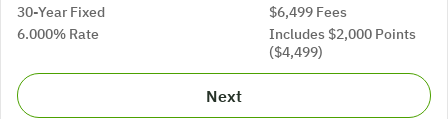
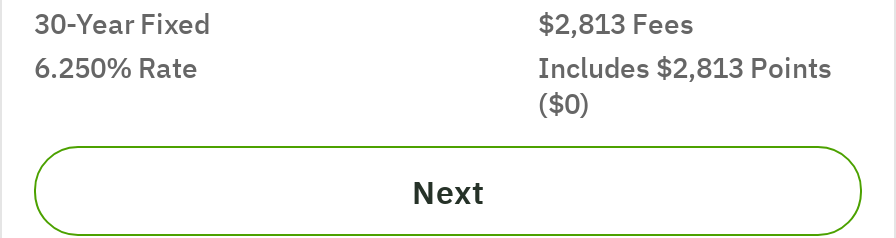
[269,3,347,21] $6,499 Fees -> [538,6,694,42] $2,813 Fees
[17,25,99,43] 6.000% Rate -> [34,50,198,86] 6.250% Rate
[269,25,416,43] Includes $2,000 Points -> [538,50,832,86] Includes $2,813 Points
[269,43,323,61] ($4,499) -> [538,86,590,122] ($0)

